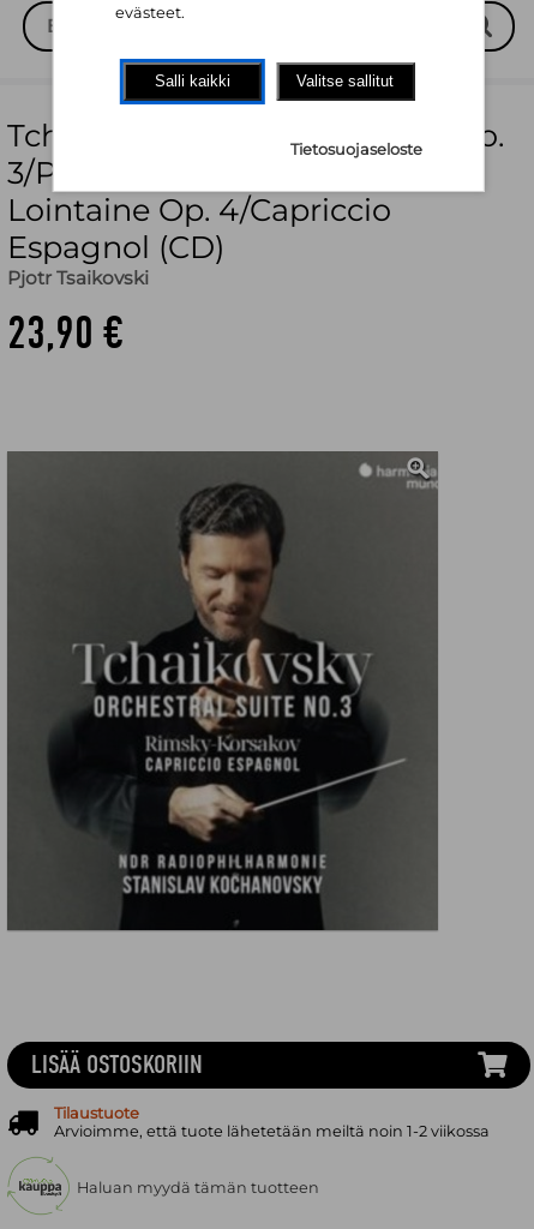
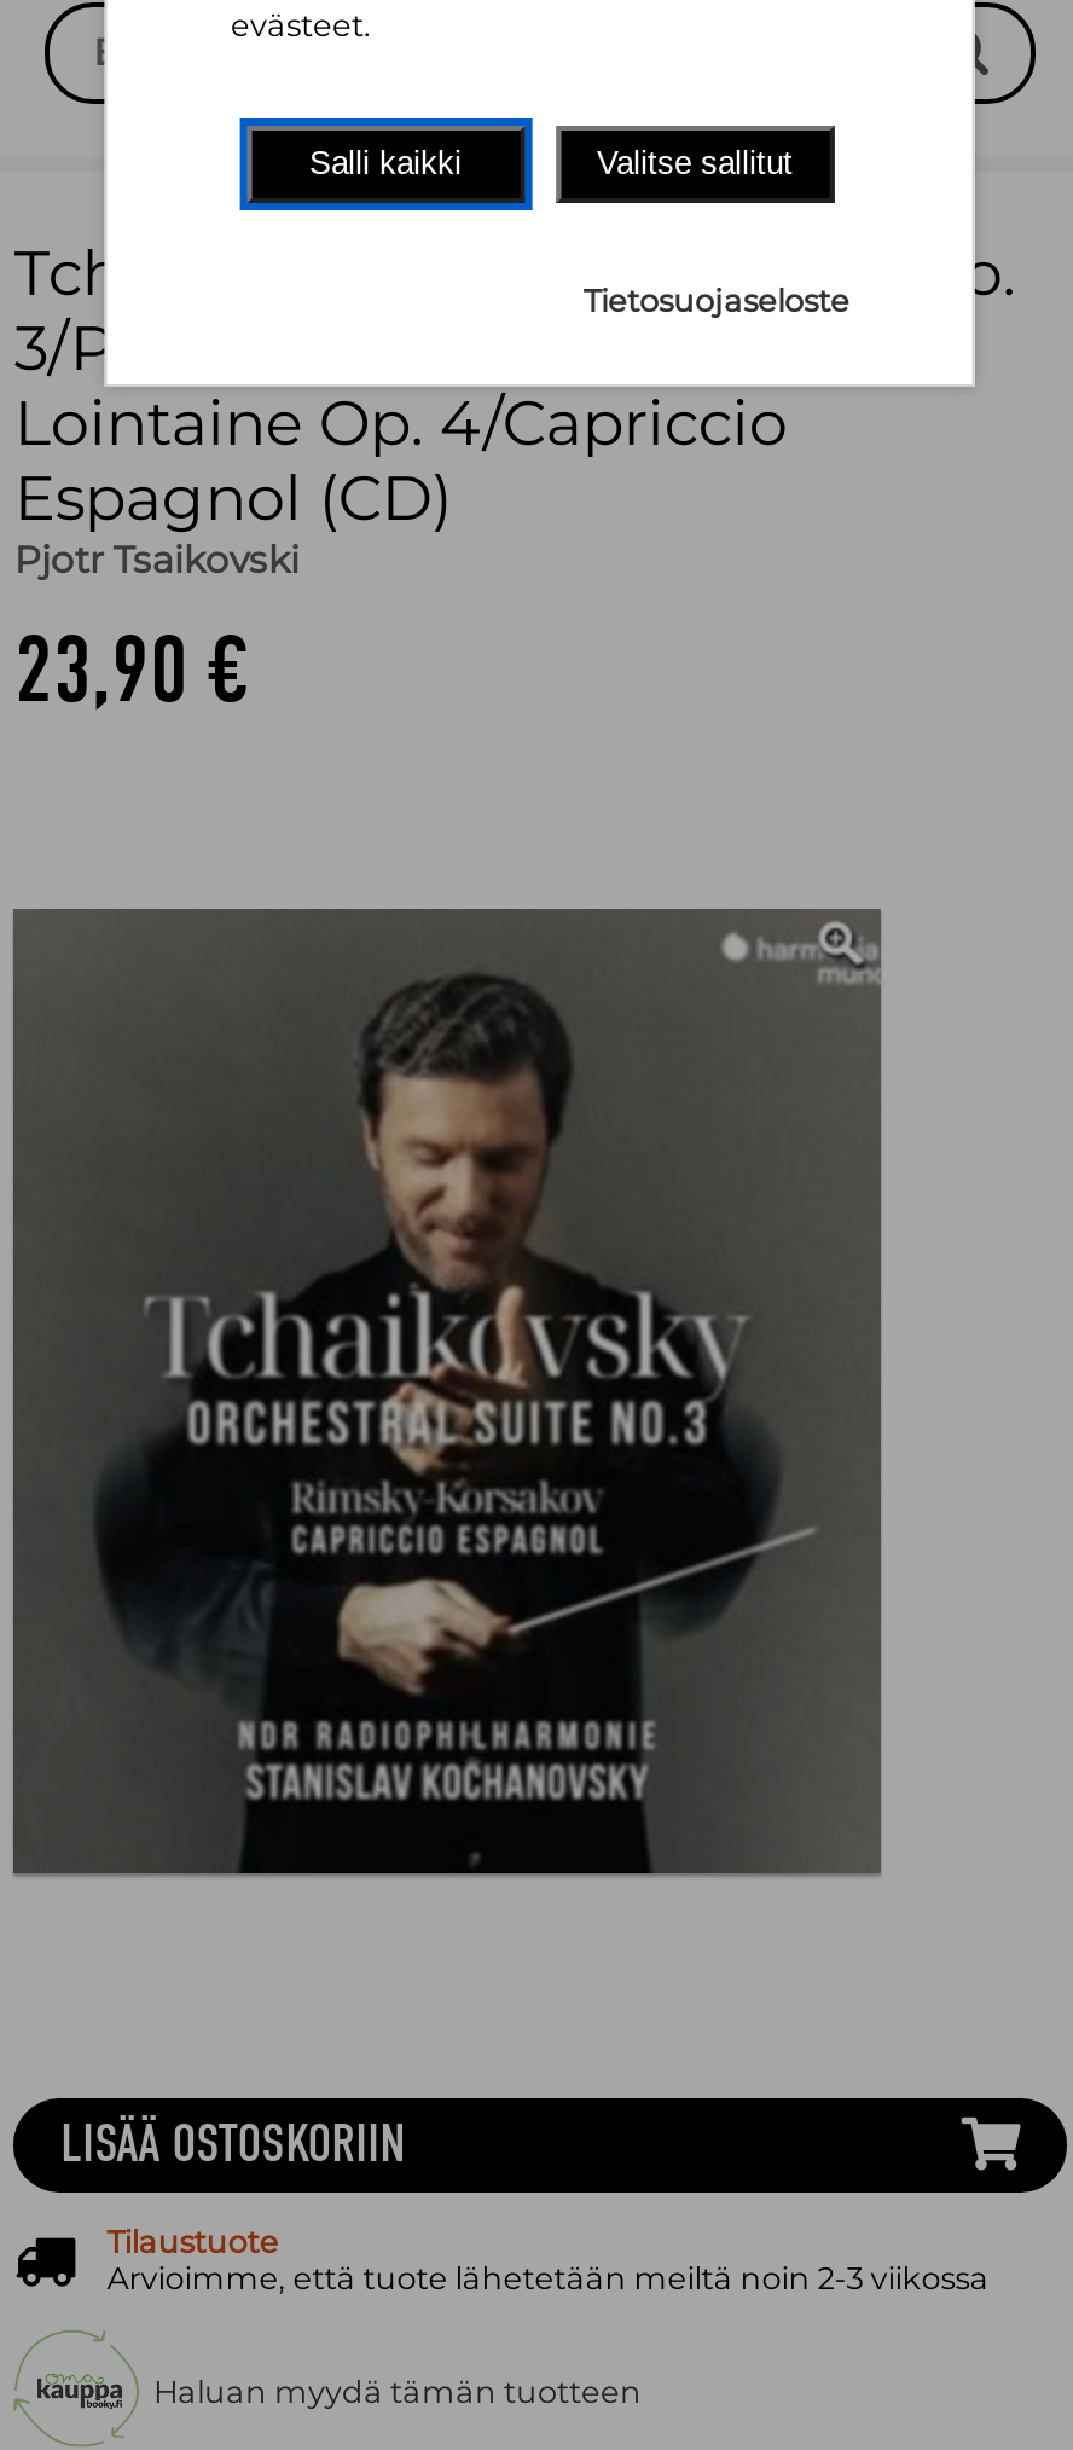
[54,1122,489,1140] Arvioimme, että tuote lähetetään meiltä noin 1-2 viikossa -> [107,2259,989,2295] Arvioimme, että tuote lähetetään meiltä noin 2-3 viikossa

